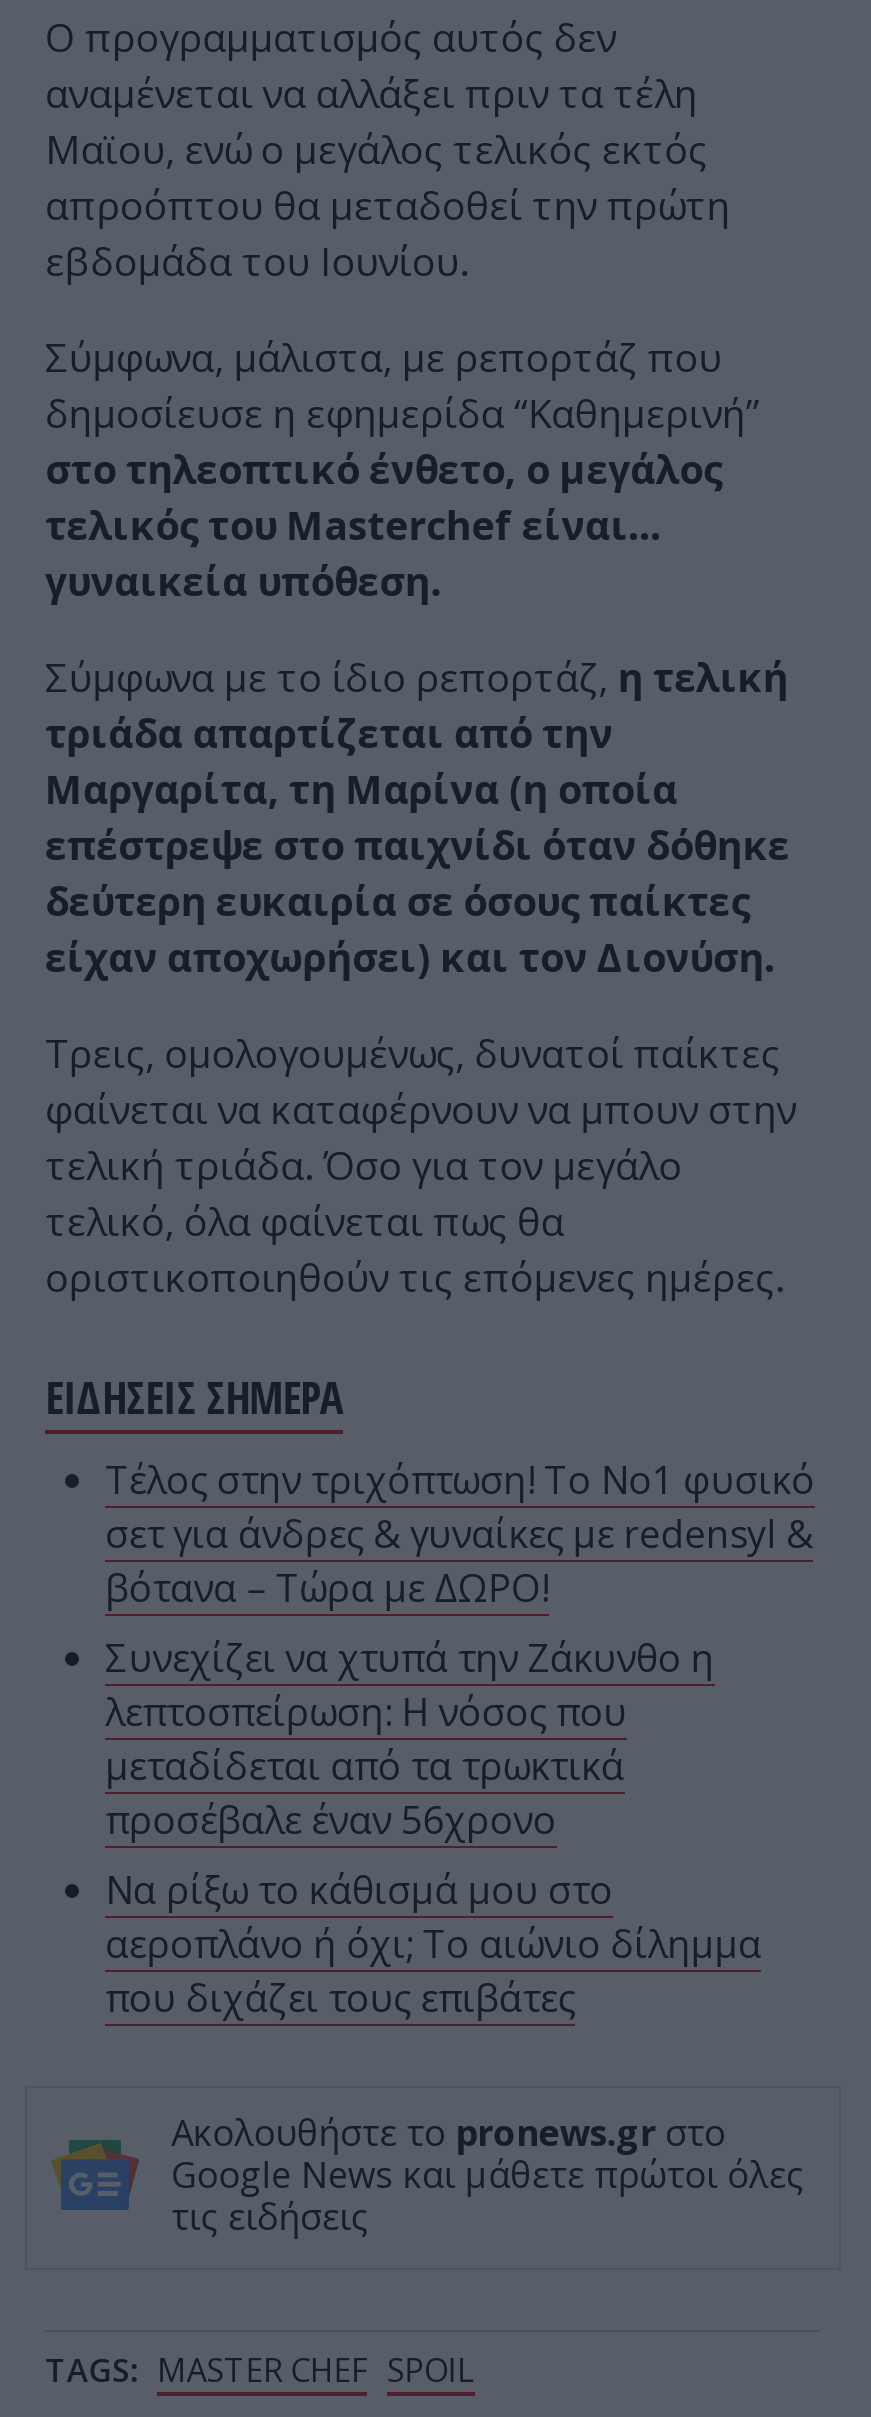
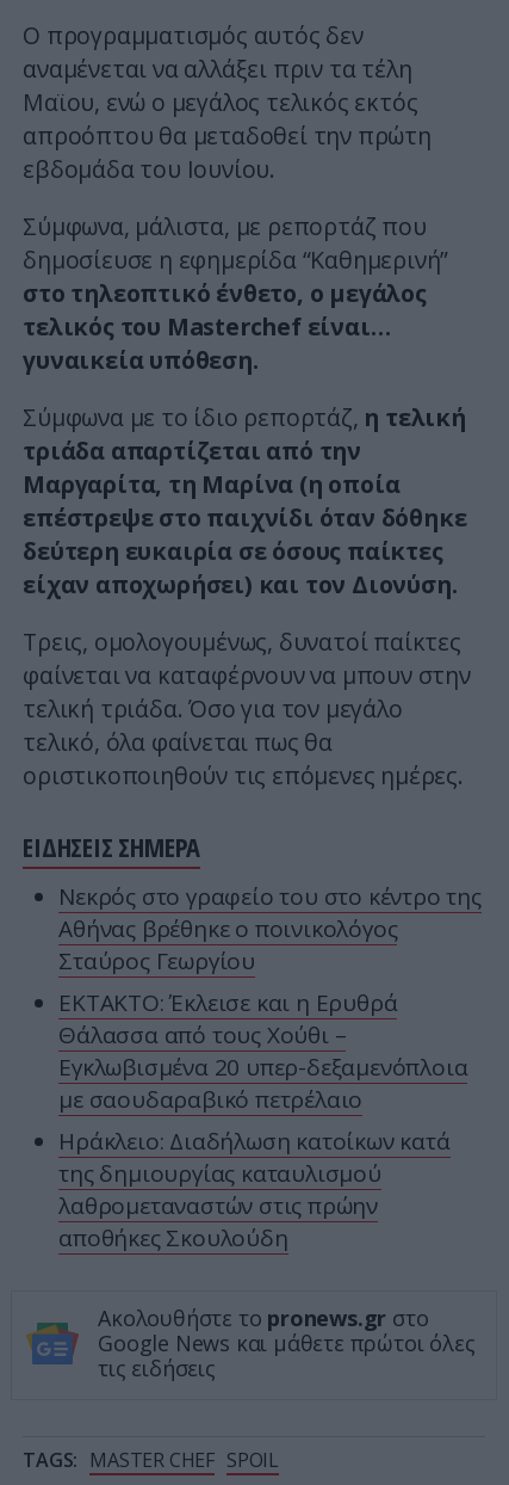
[105,1454,815,2024] Τέλος στην τριχόπτωση! Το Νο1 φυσικό | σετ για άνδρες & γυναίκες με redensyl & | βότανα – Τώρα με ΔΩΡΟ! | Συνεχίζει να χτυπά την Ζάκυνθο η | λεπτοσπείρωση: Η νόσος που | μεταδίδεται από τα τρωκτικά | προσέβαλε έναν 56χρονο | Να ρίξω το κάθισμά μου στο | αεροπλάνο ή όχι; Το αιώνιο δίλημμα | που διχάζει τους επιβάτες -> [59,881,481,1254] Νεκρός στο γραφείο του στο κέντρο της | Αθήνας βρέθηκε ο ποινικολόγος | Σταύρος Γεωργίου | ΕΚΤΑΚΤΟ: Έκλεισε και η Ερυθρά | Θάλασσα από τους Χούθι – | Εγκλωβισμένα 20 υπερ-δεξαμενόπλοια | με σαουδαραβικό πετρέλαιο | Ηράκλειο: Διαδήλωση κατοίκων κατά | της δημιουργίας καταυλισμού | λαθρομεταναστών στις πρώην | αποθήκες Σκουλούδη

